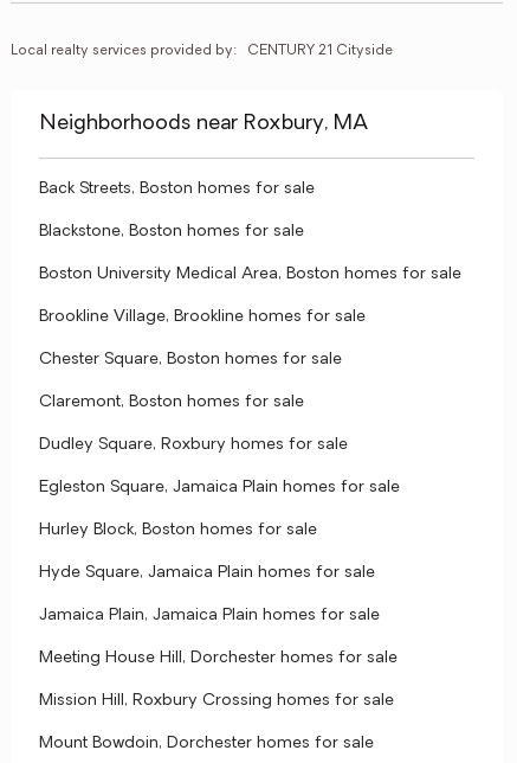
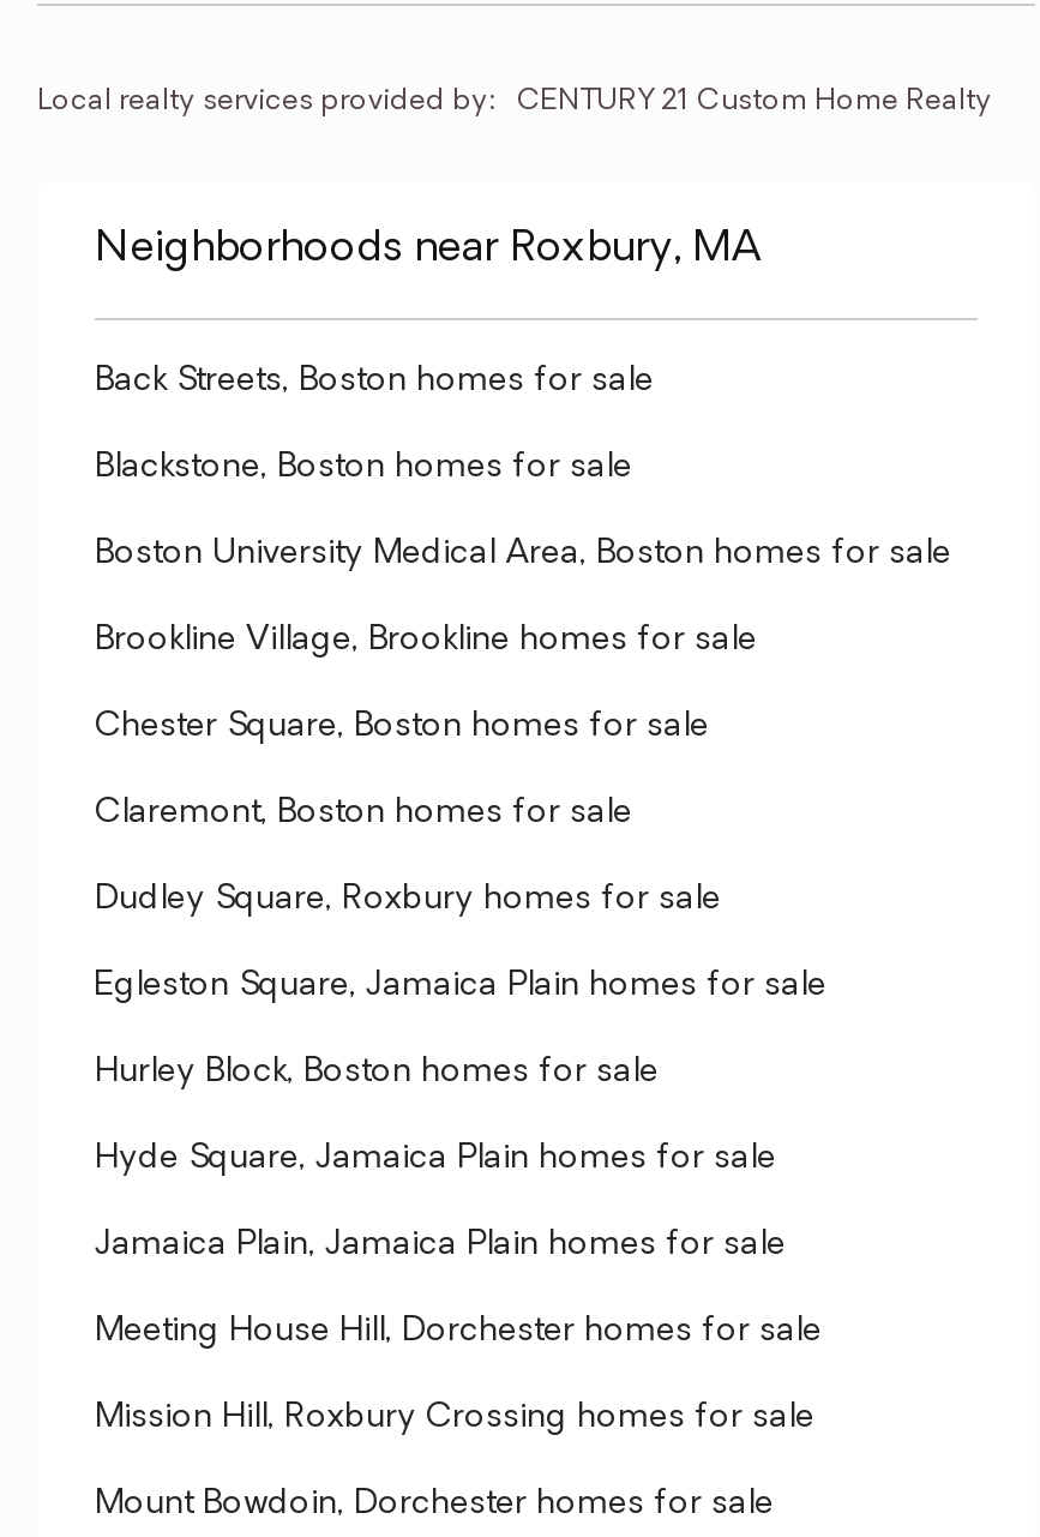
[247,44,393,58] CENTURY 21 Cityside -> [517,88,992,116] CENTURY 21 Custom Home Realty

